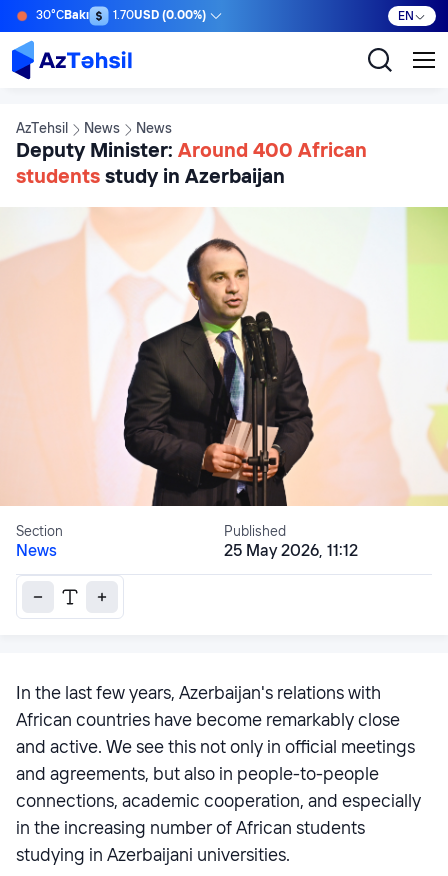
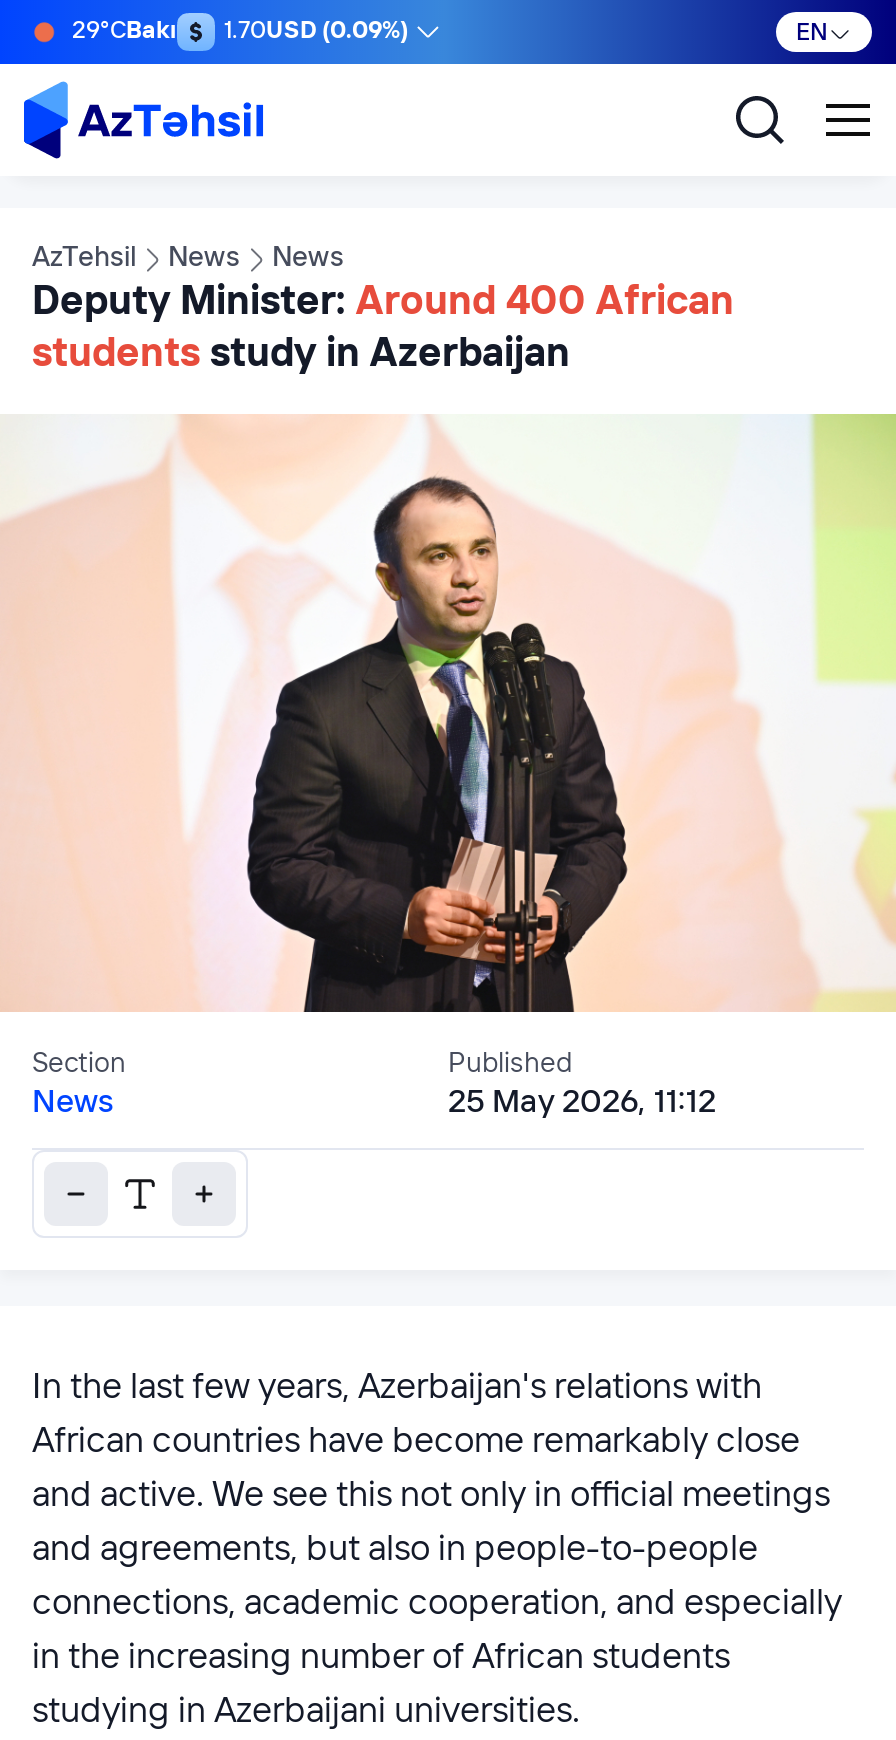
[36,10,89,22] 30°CBakı -> [72,20,176,44] 29°CBakı
[113,10,206,22] 1.70USD (0.00%) -> [224,20,408,44] 1.70USD (0.09%)

